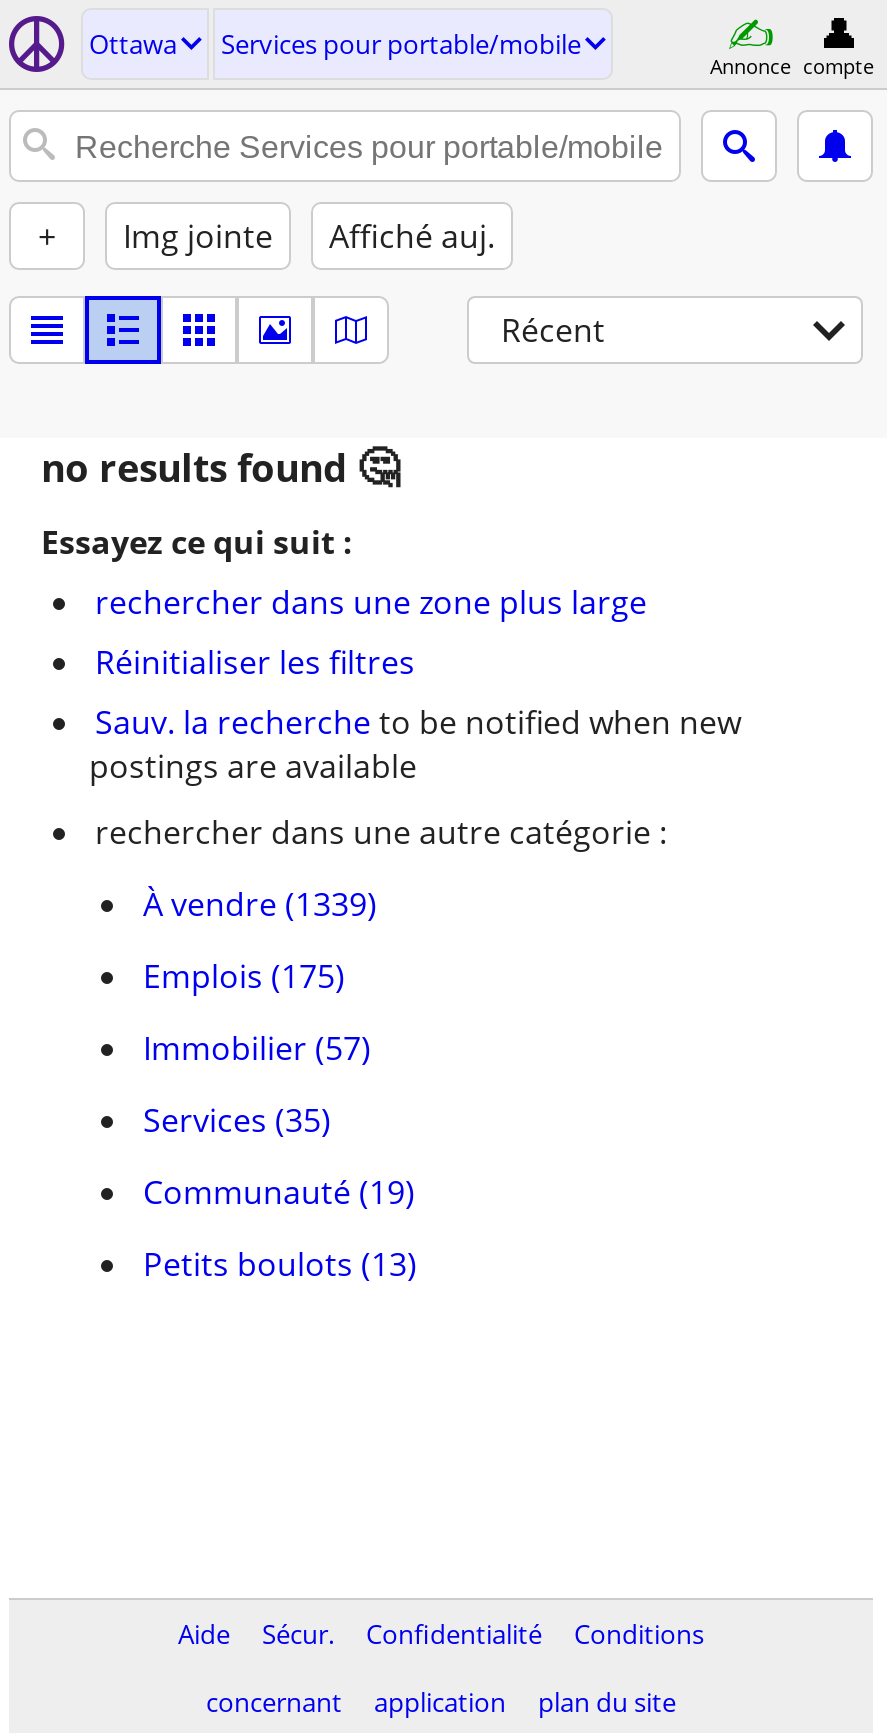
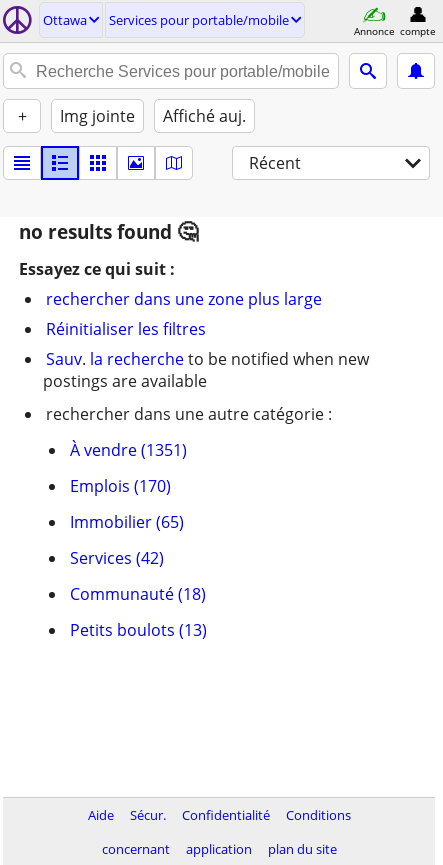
[143,882,377,926] À vendre (1339) -> [70,439,187,461] À vendre (1351)
[143,954,345,998] Emplois (175) -> [70,475,171,497] Emplois (170)
[143,1026,371,1070] Immobilier (57) -> [70,511,184,533] Immobilier (65)
[143,1098,331,1142] Services (35) -> [70,547,164,569] Services (42)
[143,1170,415,1214] Communauté (19) -> [70,583,206,605] Communauté (18)

